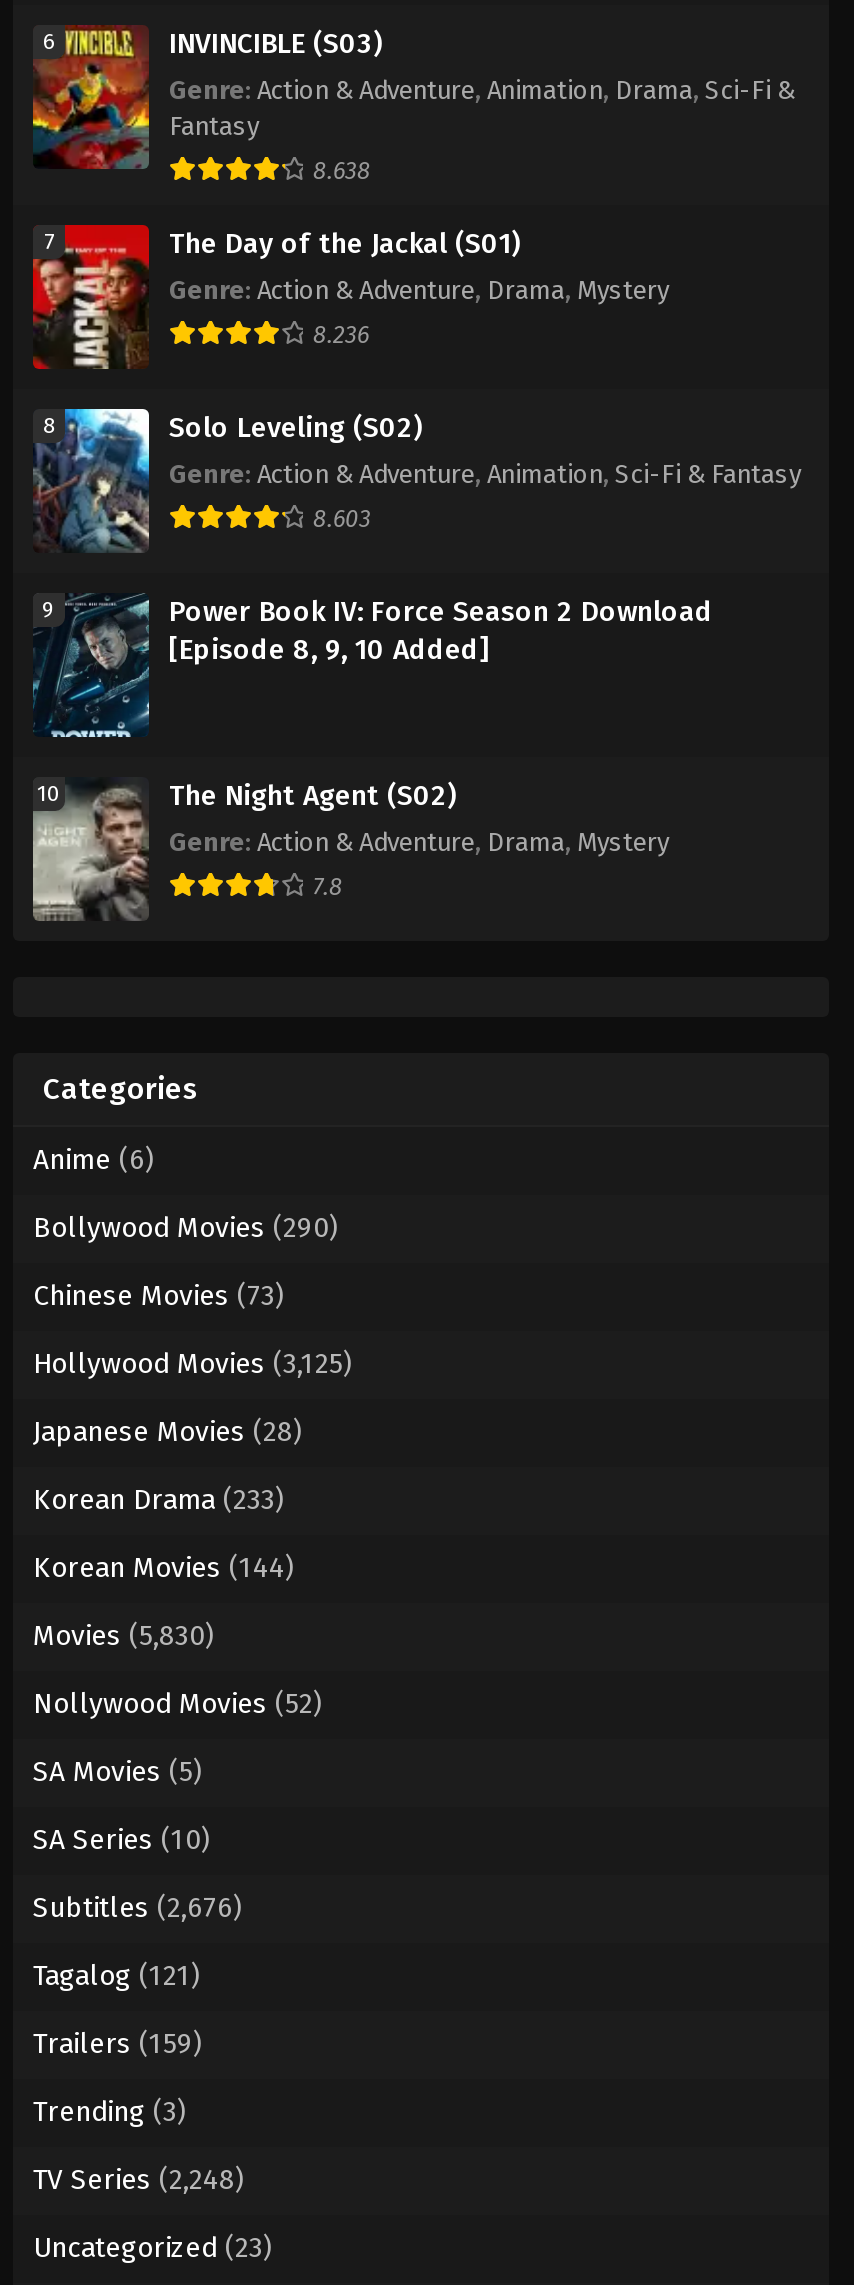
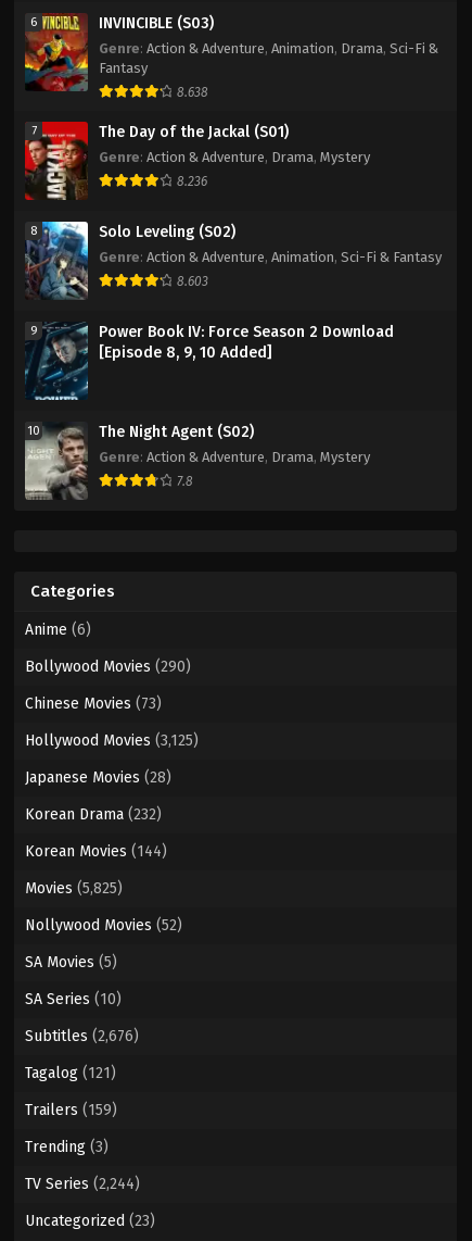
[33,1483,285,1517] Korean Drama (233) -> [25,805,162,823] Korean Drama (232)
[33,1619,215,1653] Movies (5,830) -> [25,879,123,897] Movies (5,825)
[33,2163,245,2197] TV Series (2,248) -> [25,1174,140,1193] TV Series (2,244)

